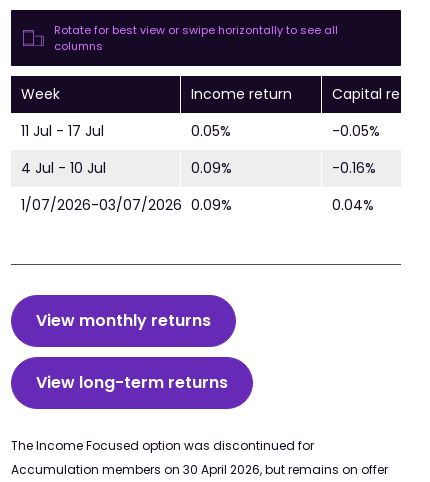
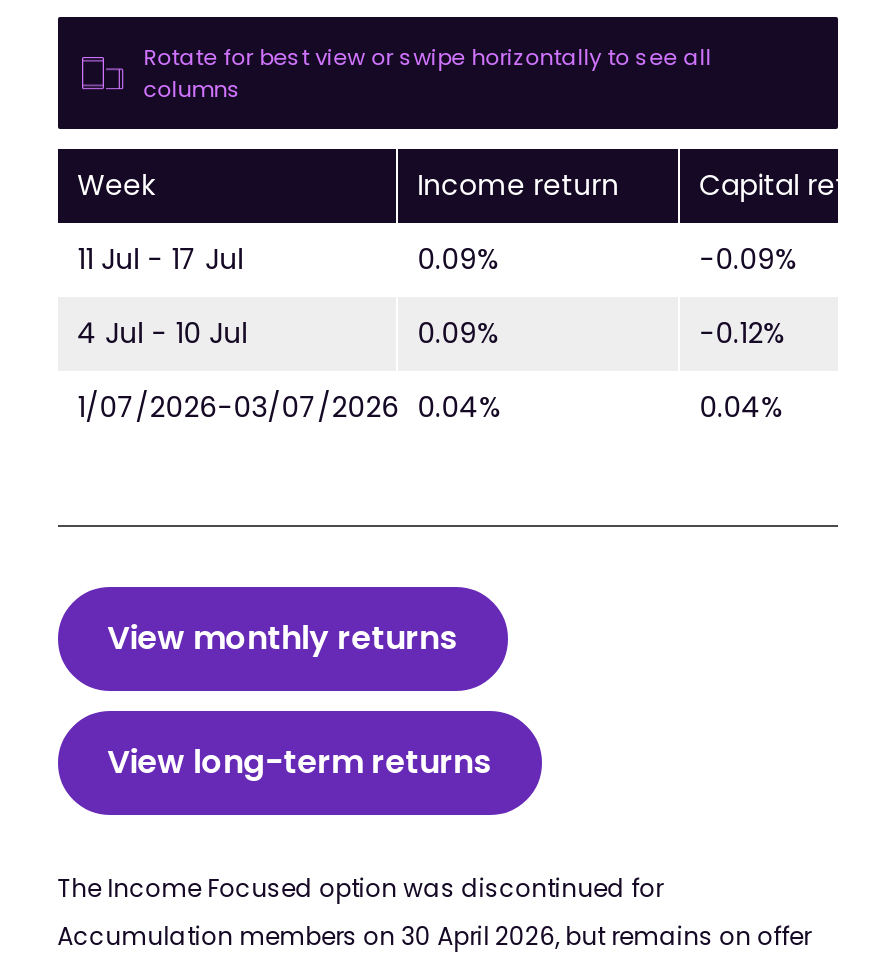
[191,121,231,141] 0.05% -> [417,239,499,279] 0.09%
[332,121,380,141] -0.05% -> [699,239,797,279] -0.09%
[332,158,376,178] -0.16% -> [699,313,785,353] -0.12%
[21,195,232,215] 1/07/2026-03/07/2026 0.09% -> [77,387,501,427] 1/07/2026-03/07/2026 0.04%

